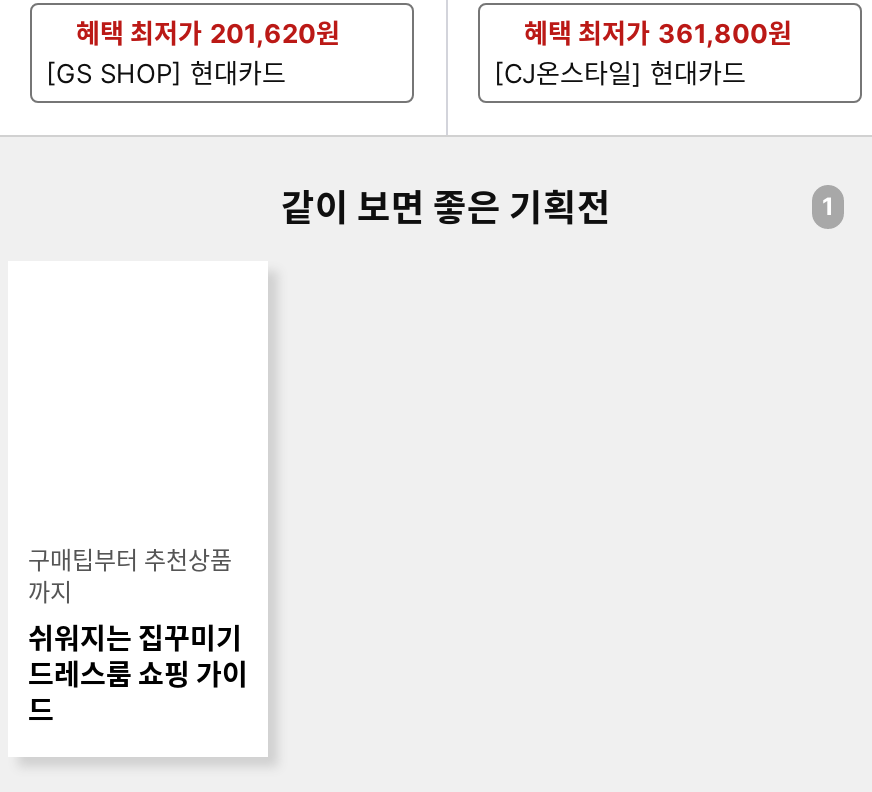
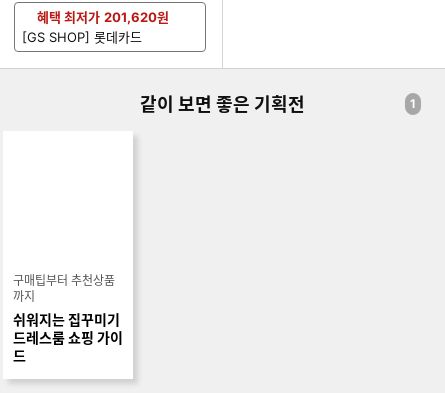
[494,17,792,89] 혜택 최저가 361,800원 | [CJ온스타일] 현대카드 -> none
[46,57,286,89] [GS SHOP] 현대카드 -> [22,29,142,45] [GS SHOP] 롯데카드

